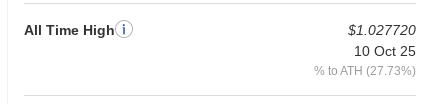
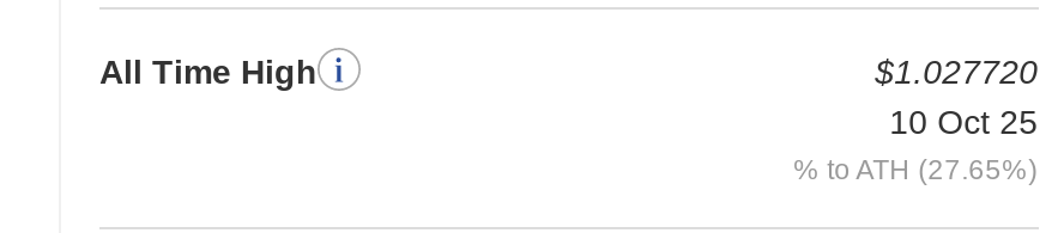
[314,64,416,77] % to ATH (27.73%) -> [793,152,1038,183] % to ATH (27.65%)

